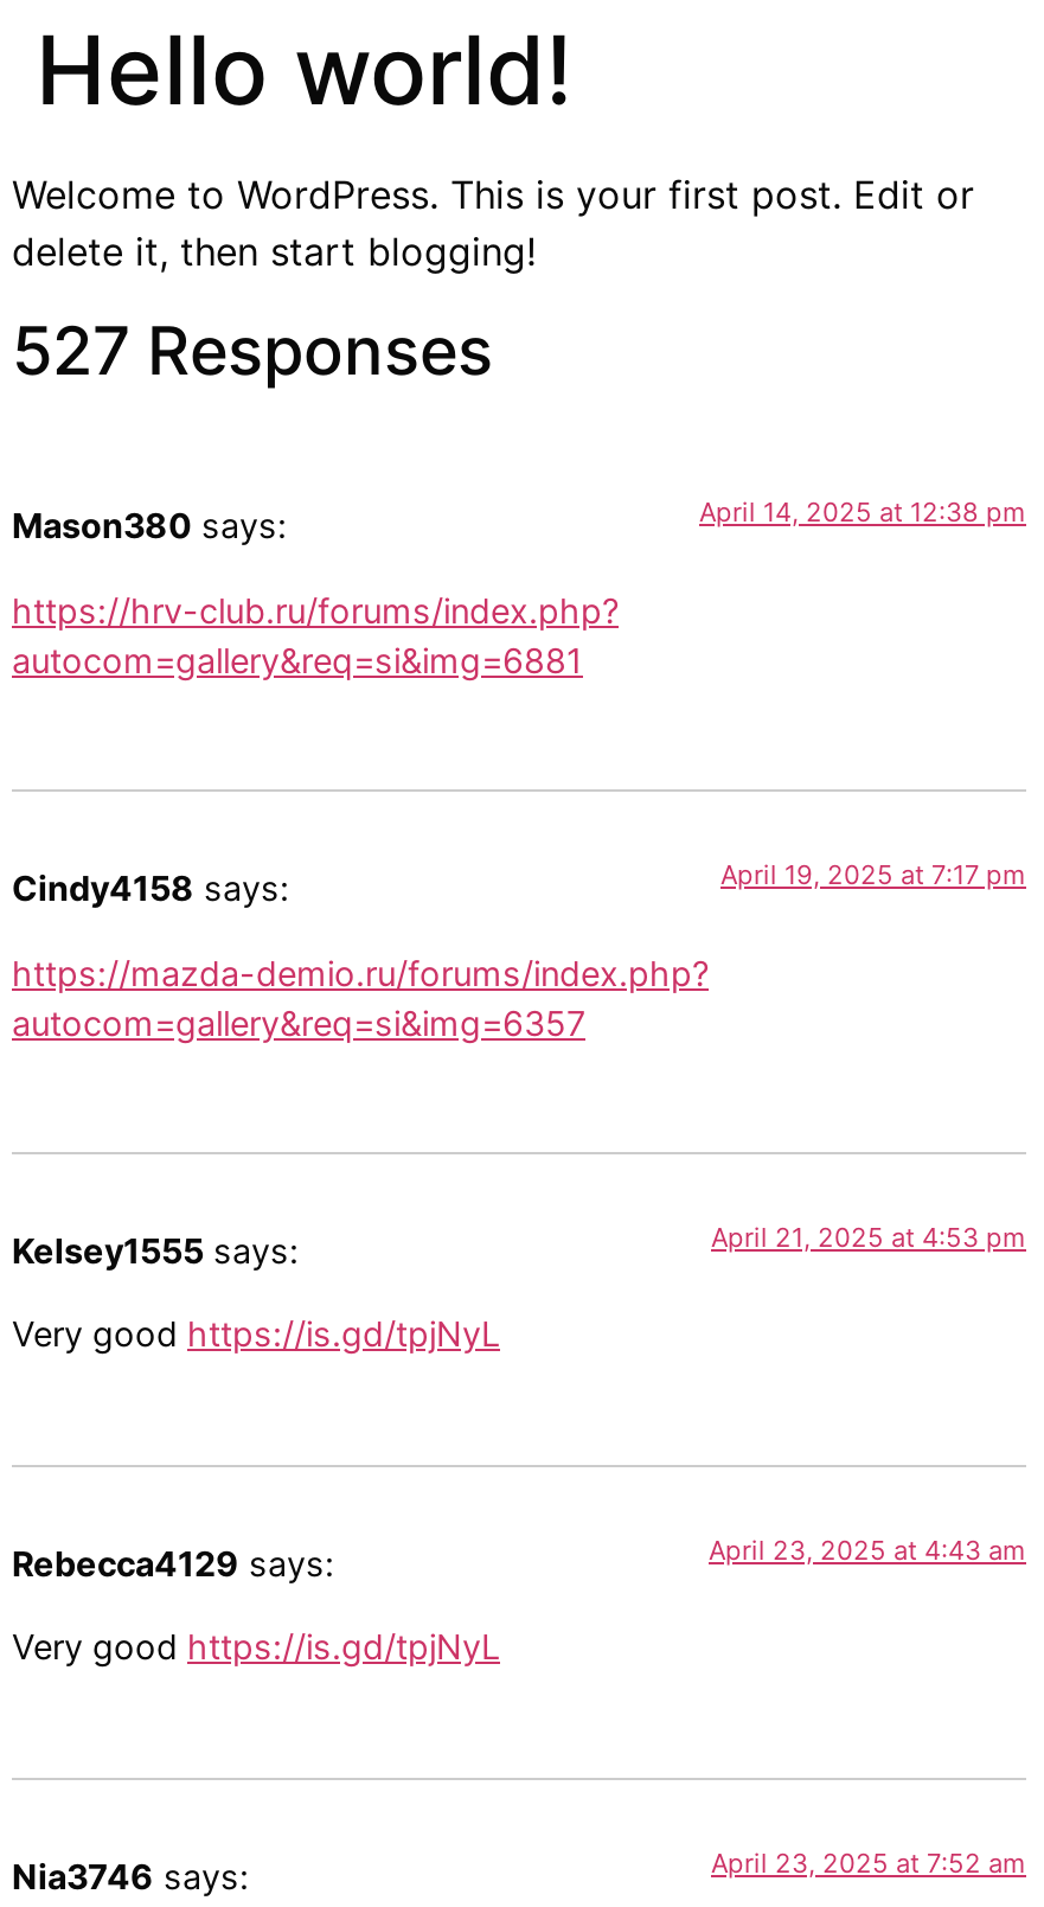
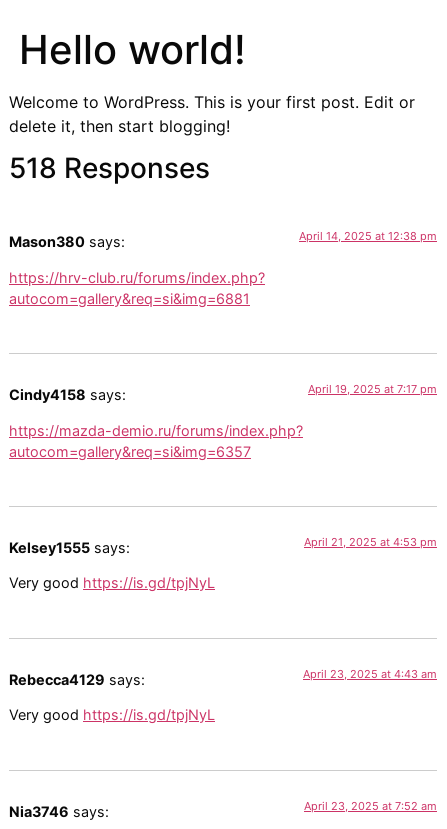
[12,311,493,392] 527 Responses -> [9,151,210,185] 518 Responses

